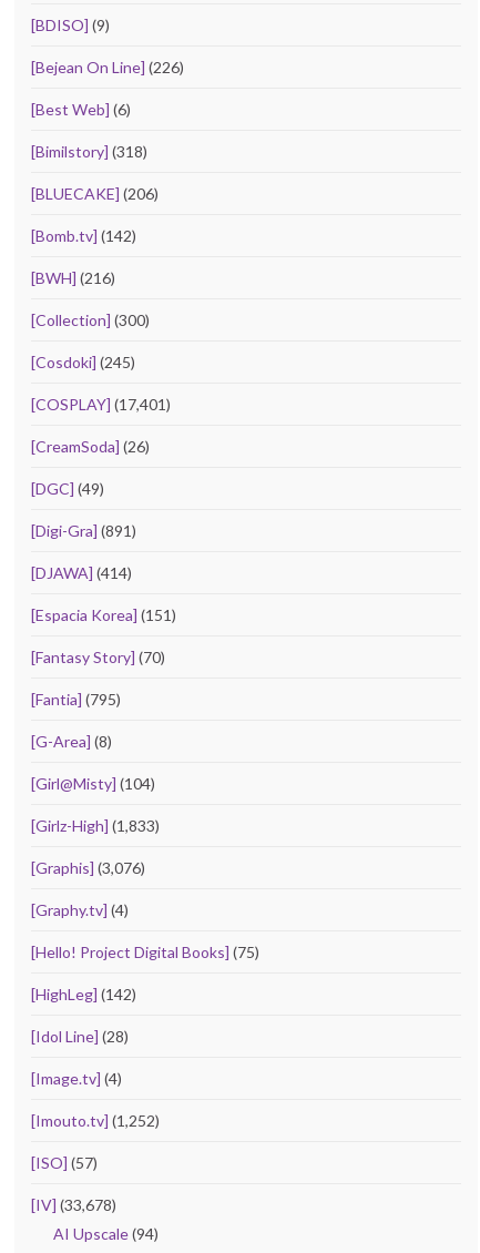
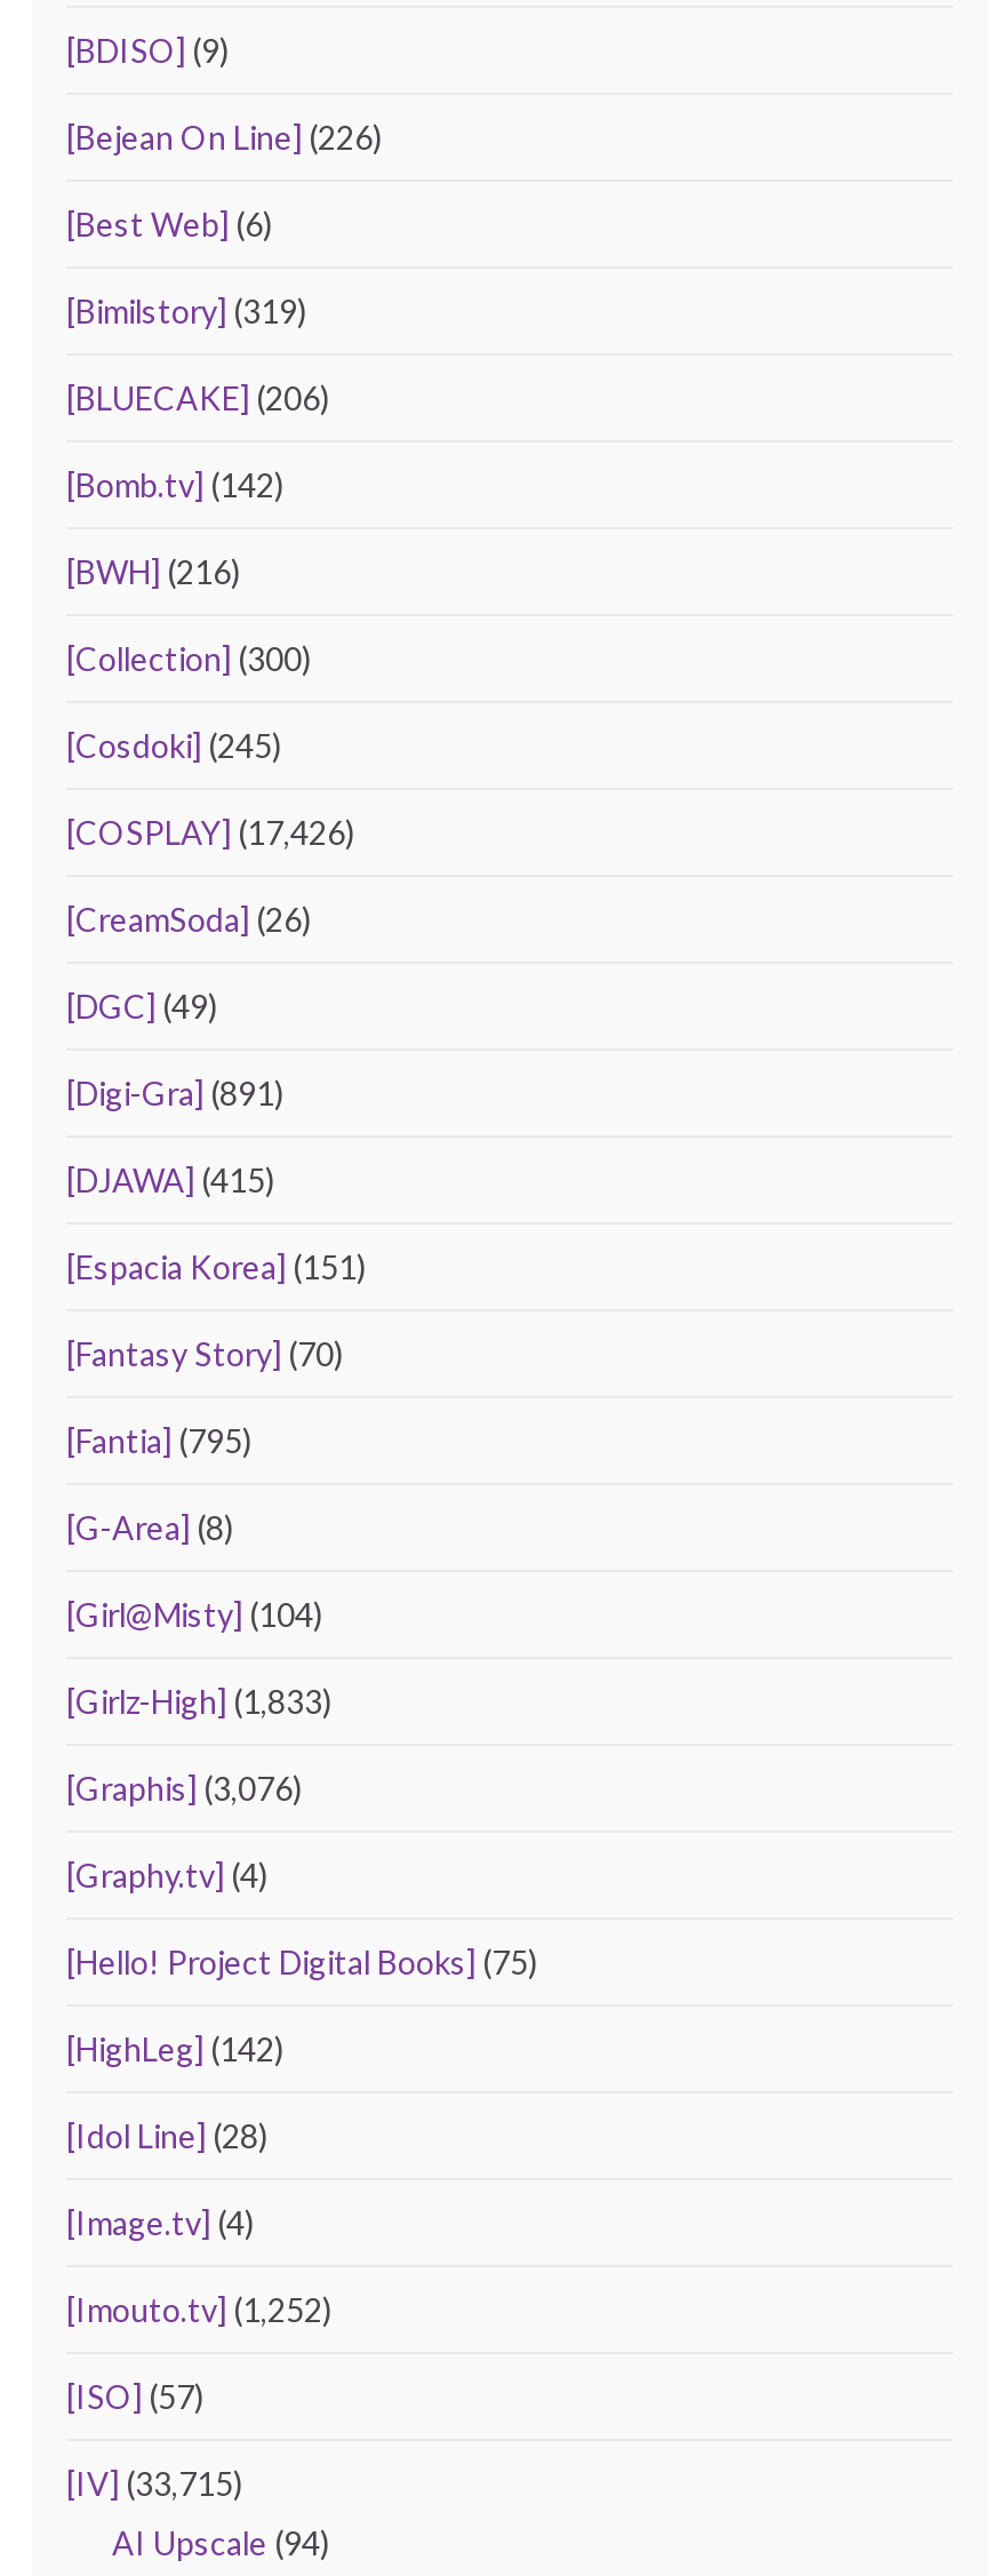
[31,142,147,161] [Bimilstory] (318) -> [66,292,306,331] [Bimilstory] (319)
[31,395,171,414] [COSPLAY] (17,401) -> [66,814,354,852] [COSPLAY] (17,426)
[31,564,132,582] [DJAWA] (414) -> [66,1161,274,1200] [DJAWA] (415)
[31,1196,116,1215] [IV] (33,678) -> [66,2465,242,2504] [IV] (33,715)

